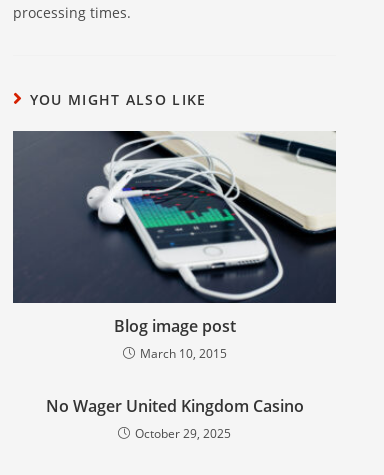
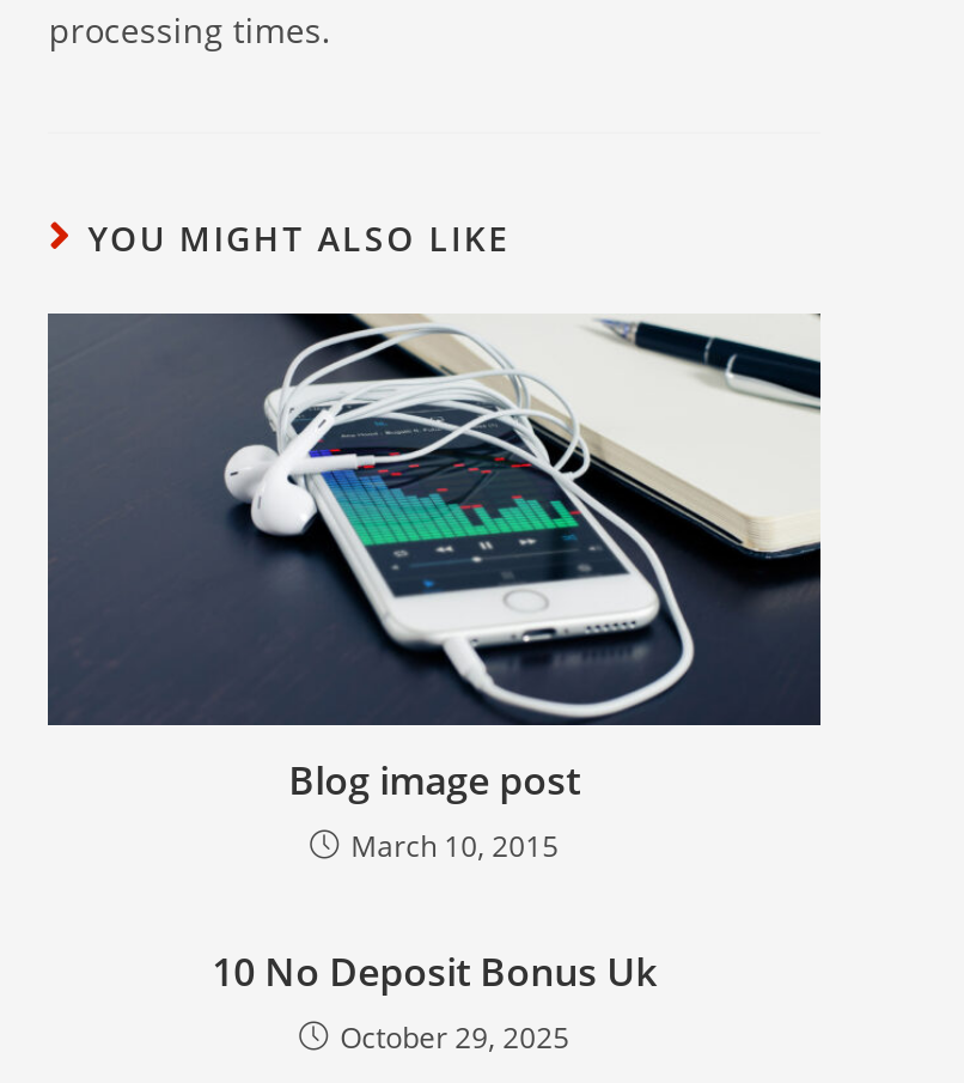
[46,395,304,417] No Wager United Kingdom Casino -> [212,945,657,997] 10 No Deposit Bonus Uk

